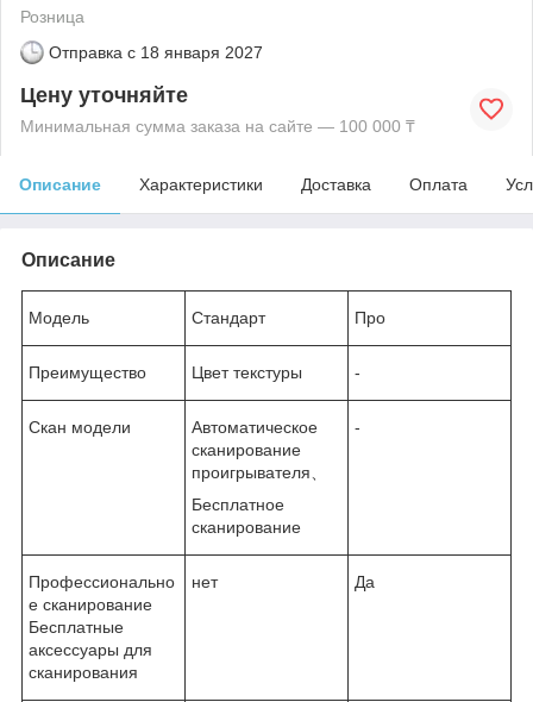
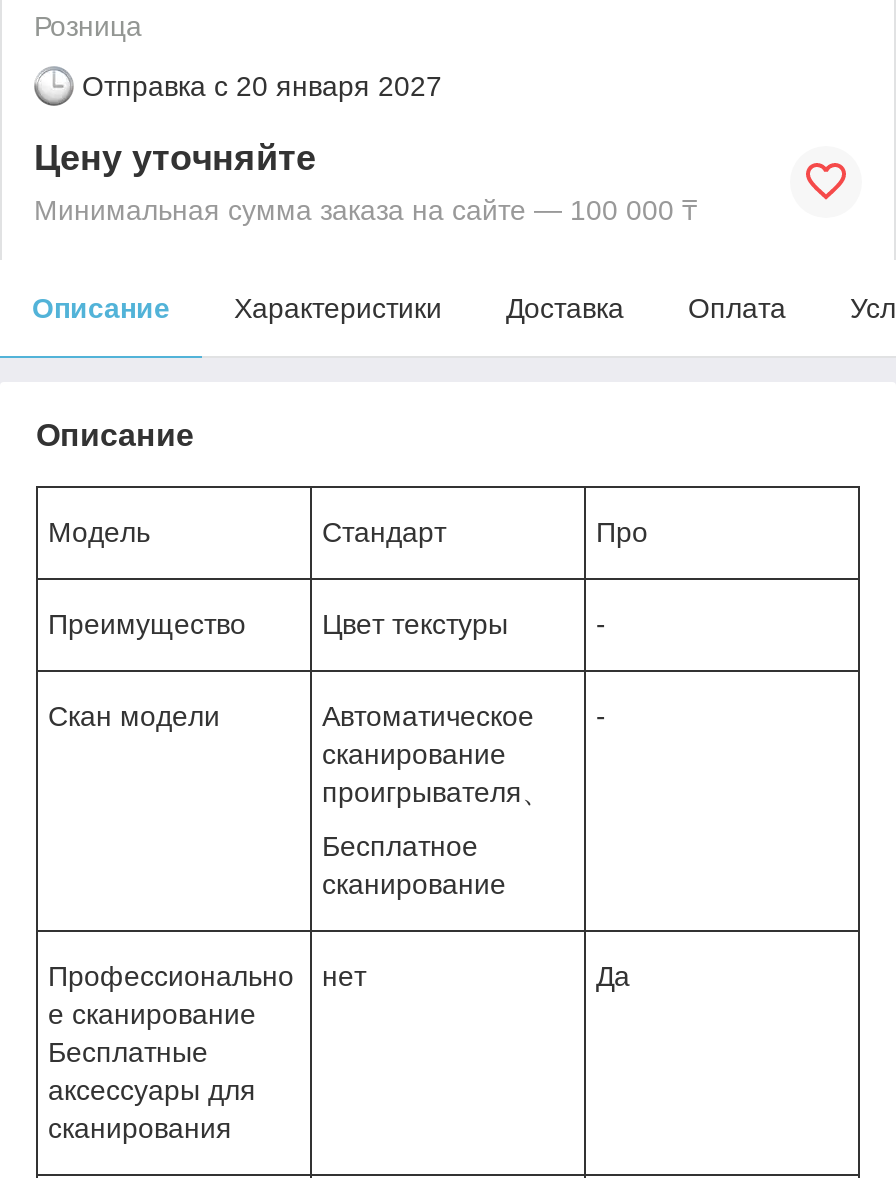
[49,43,263,62] Отправка с 18 января 2027 -> [82,70,442,102] Отправка с 20 января 2027

